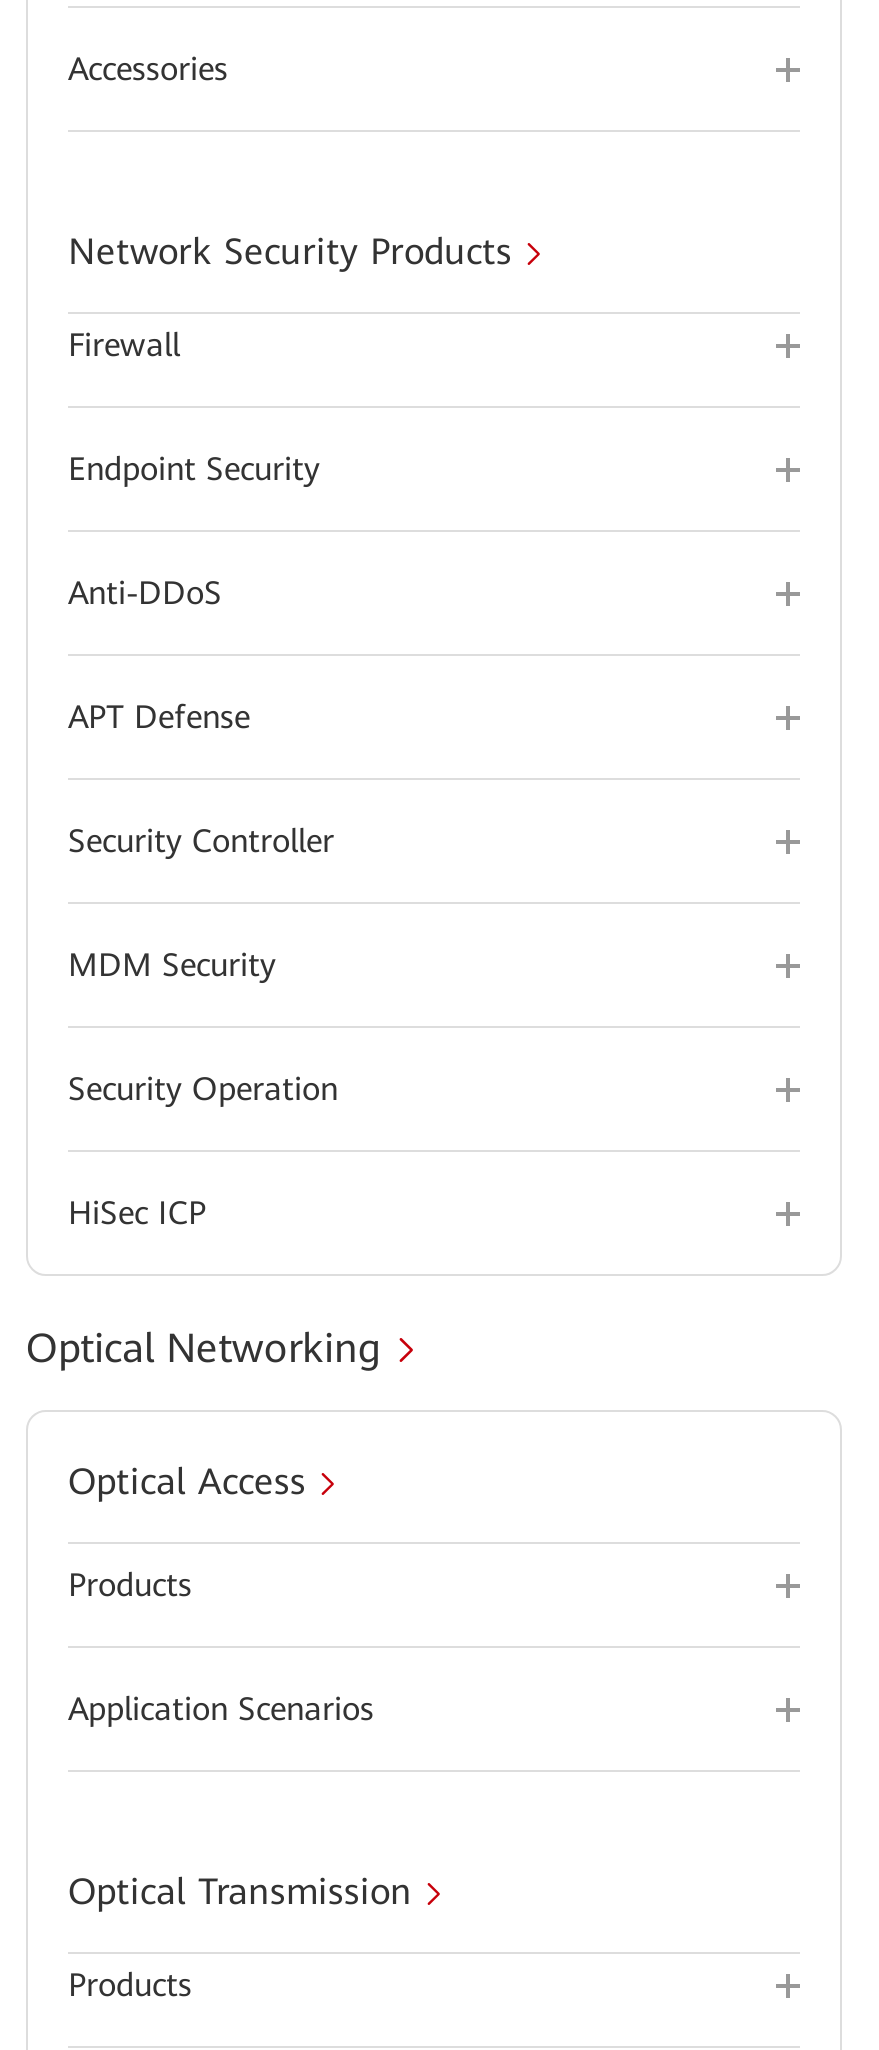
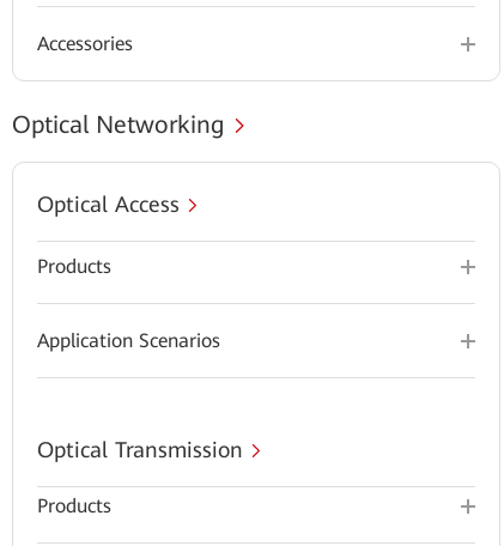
[68,230,512,1232] Network Security Products | Firewall | Endpoint Security | Anti-DDoS | APT Defense | Security Controller | MDM Security | Security Operation | HiSec ICP -> none

